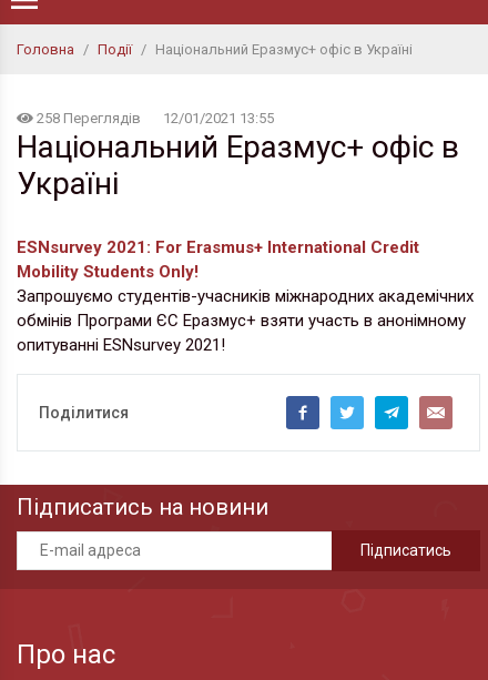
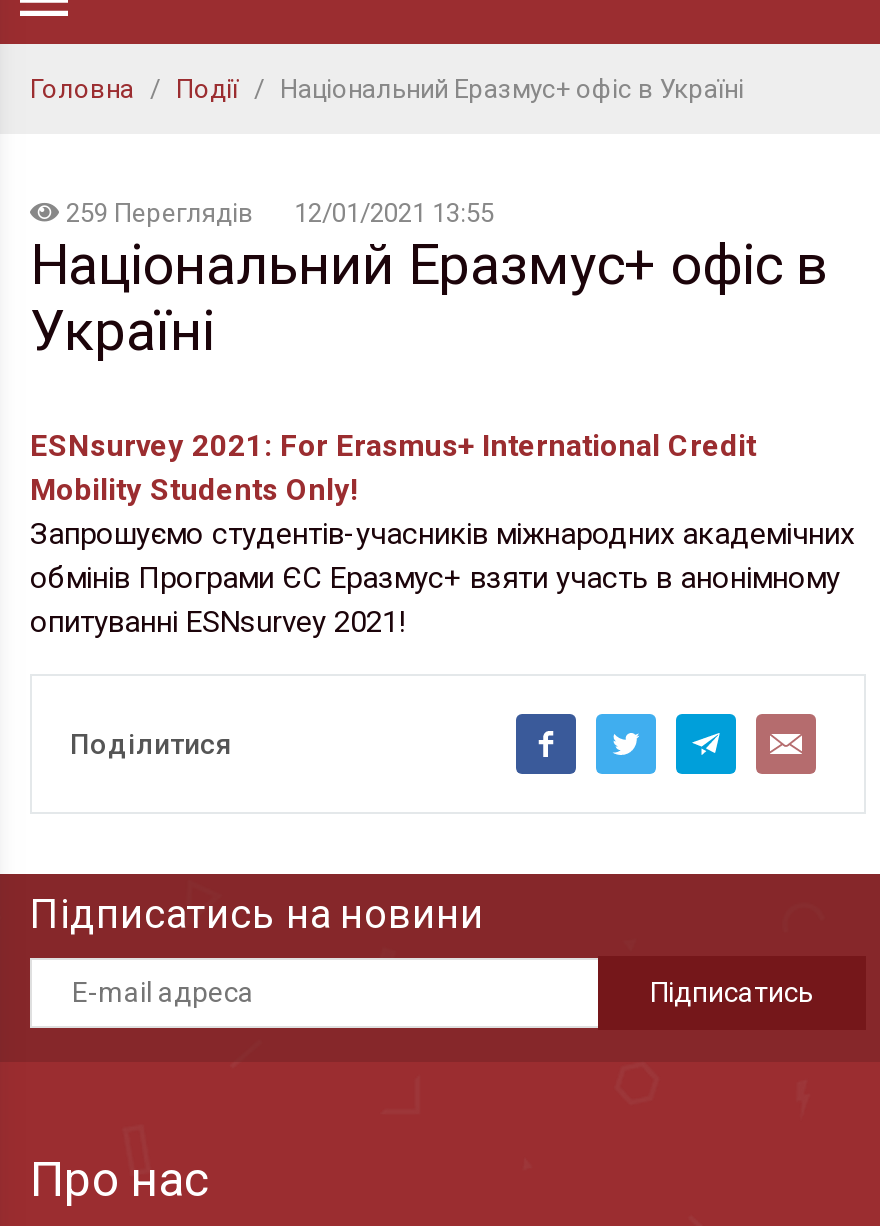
[33,110,274,126] 258 Переглядів 12/01/2021 13:55 -> [60,198,494,228] 259 Переглядів 12/01/2021 13:55

